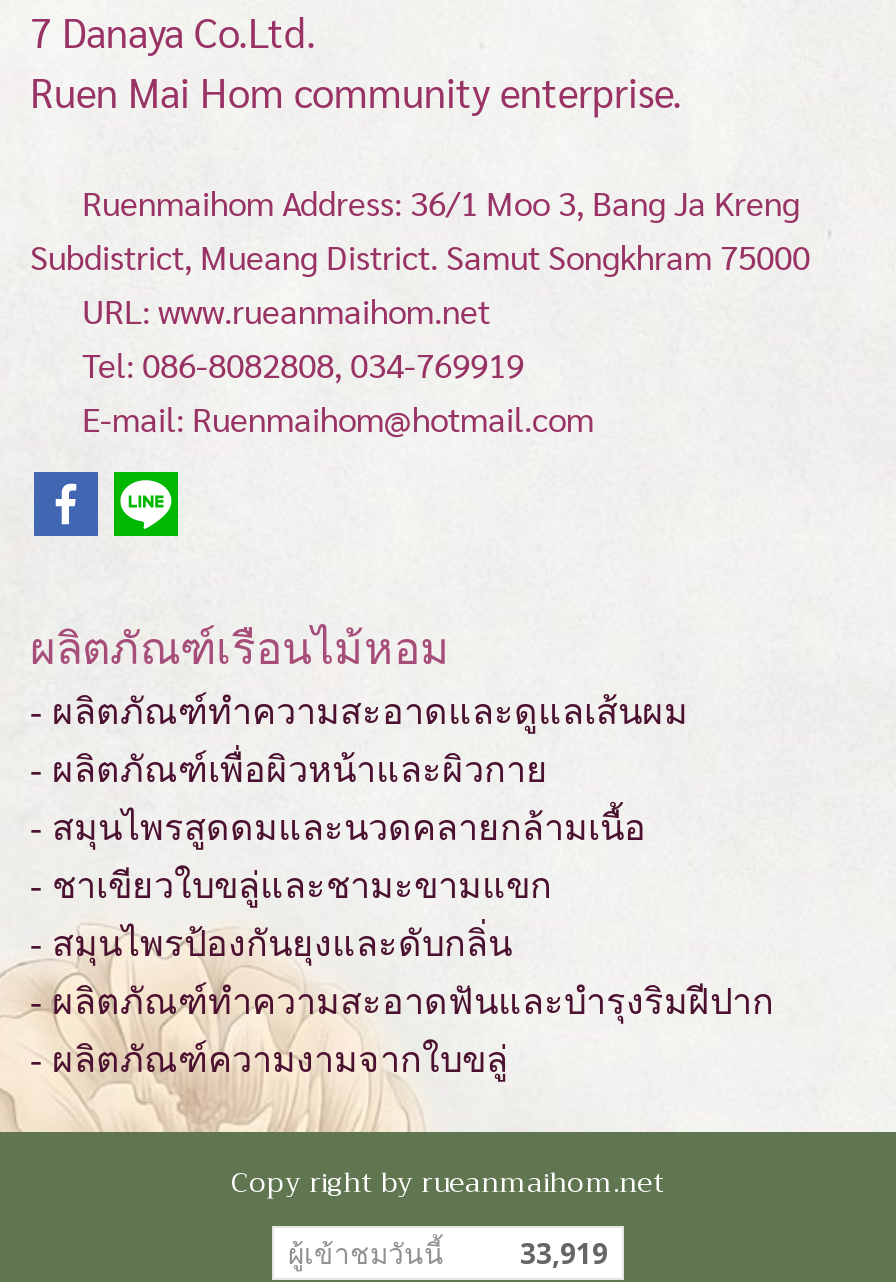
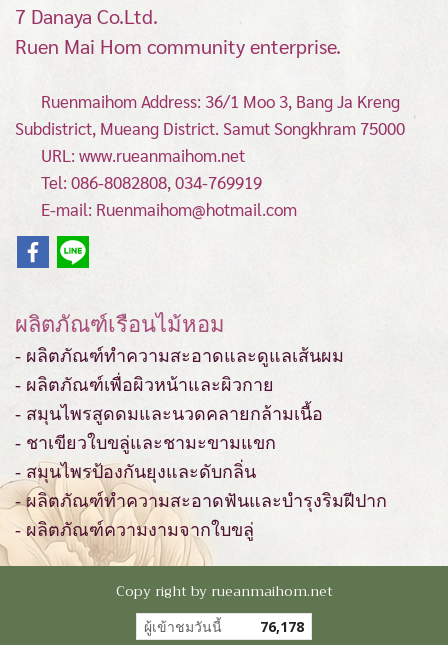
[288,1233,608,1271] ผู้เข้าชมวันนี้ 33,919 -> [144,616,304,635] ผู้เข้าชมวันนี้ 76,178

